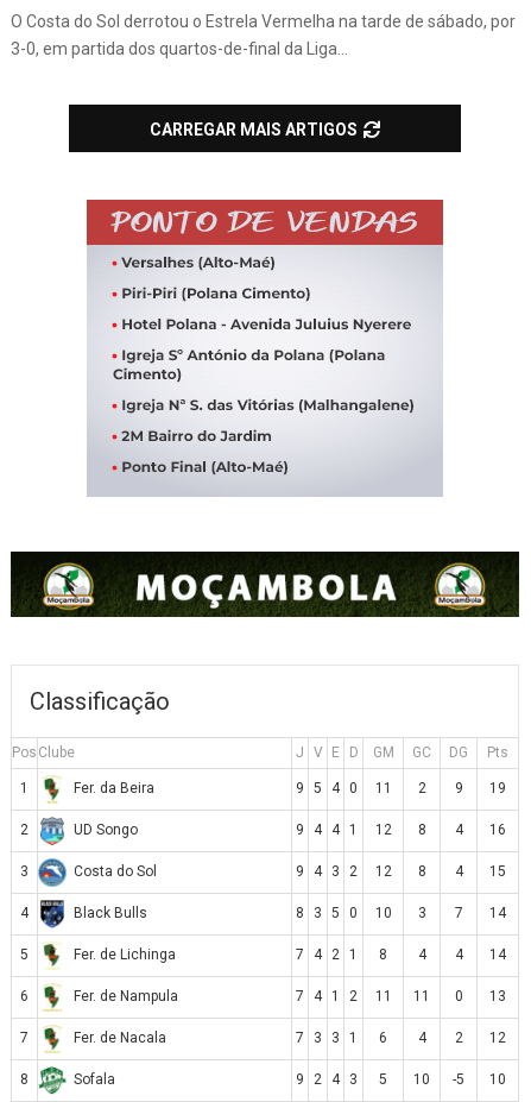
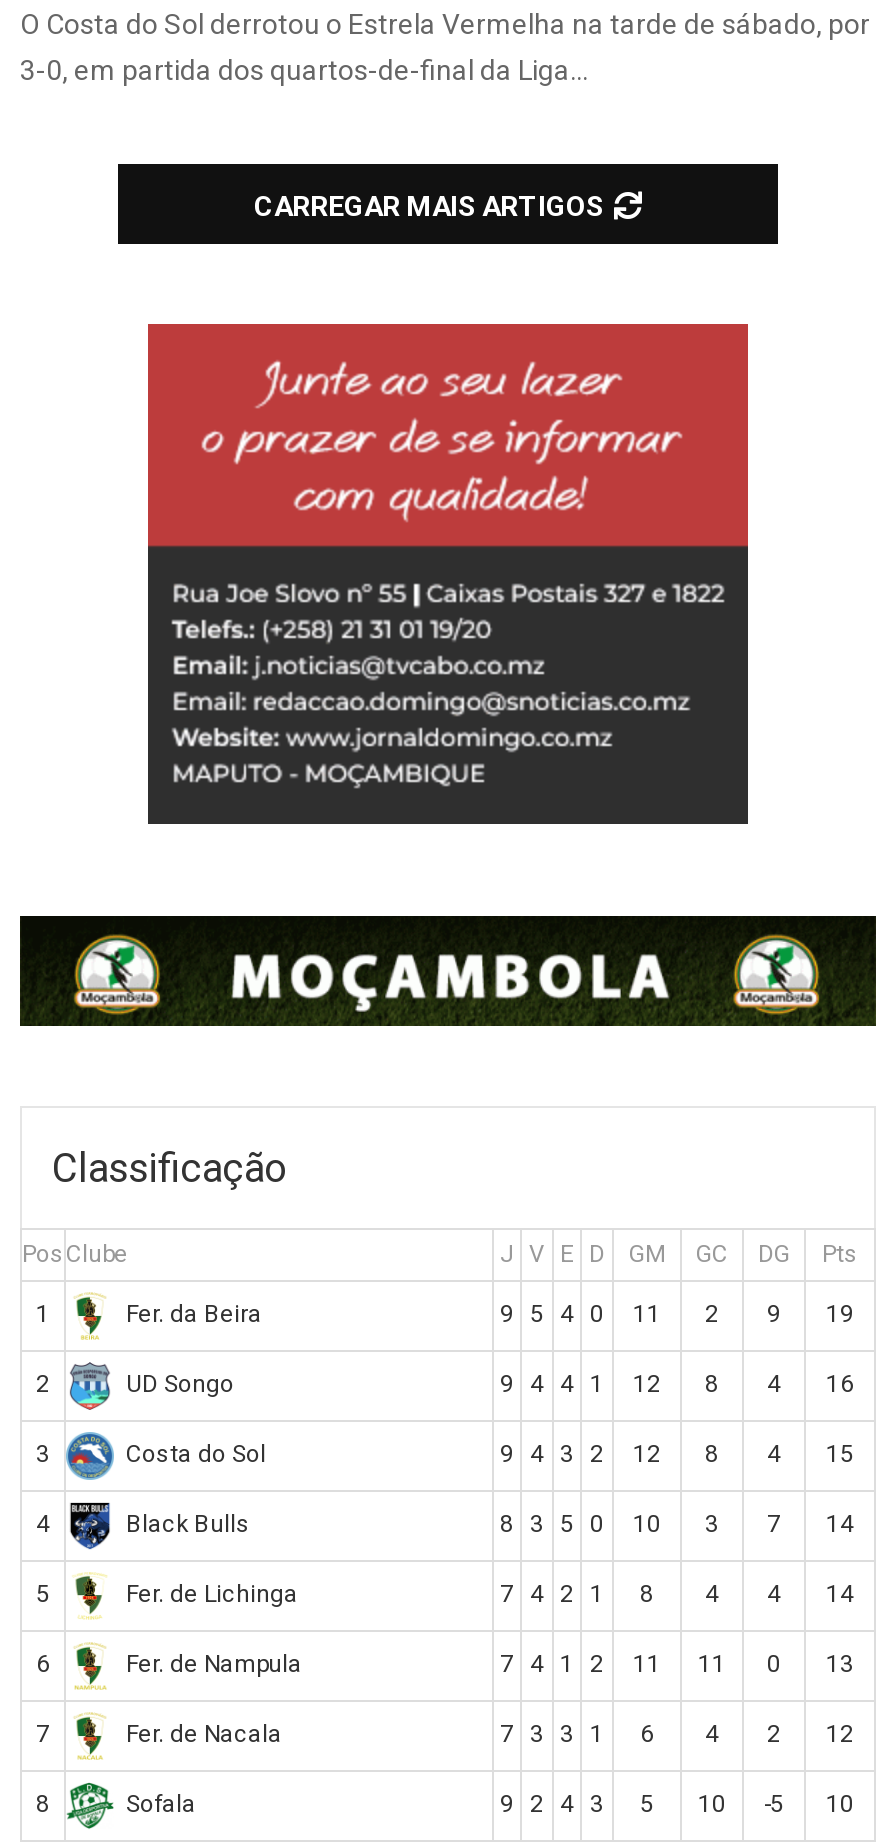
[87,210,443,497] [image] -> [146,344,750,826] [image]

